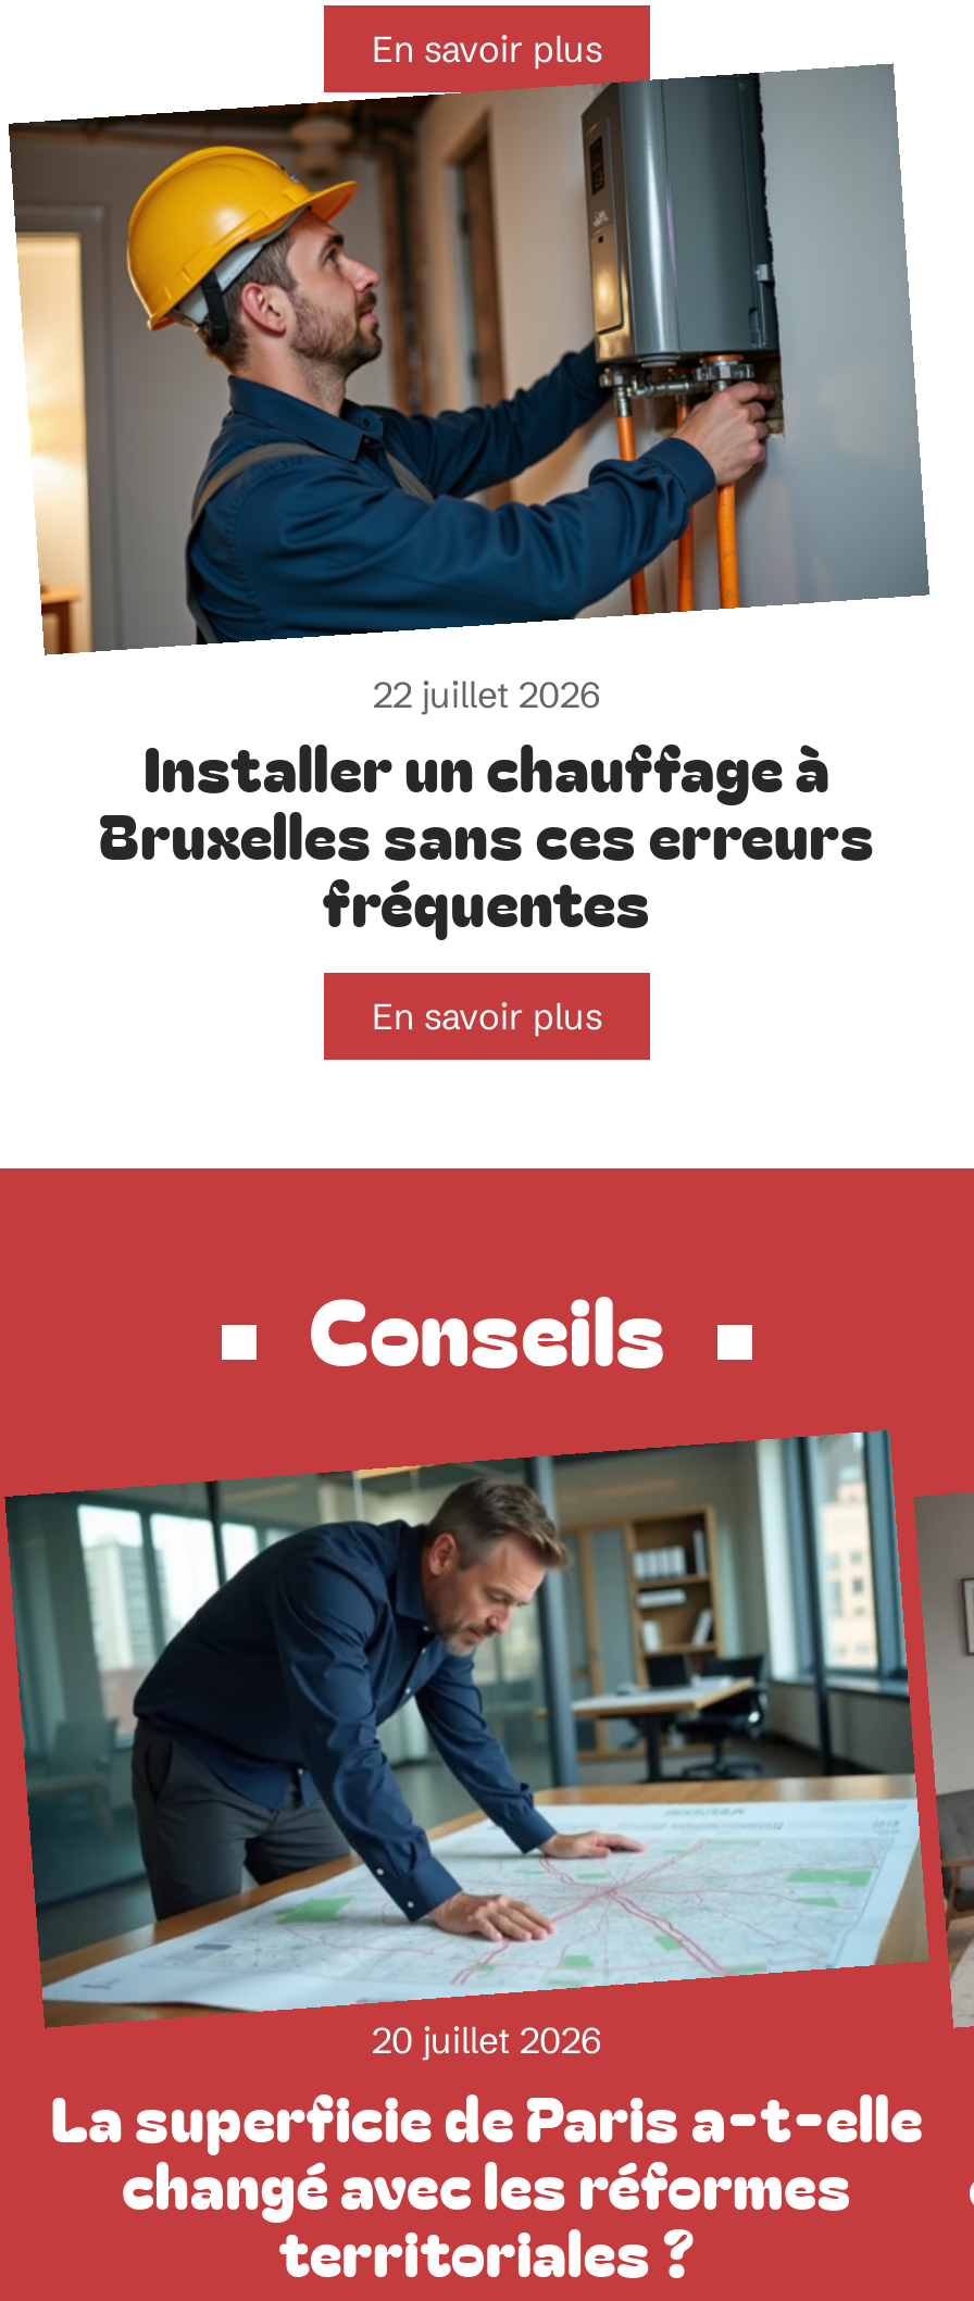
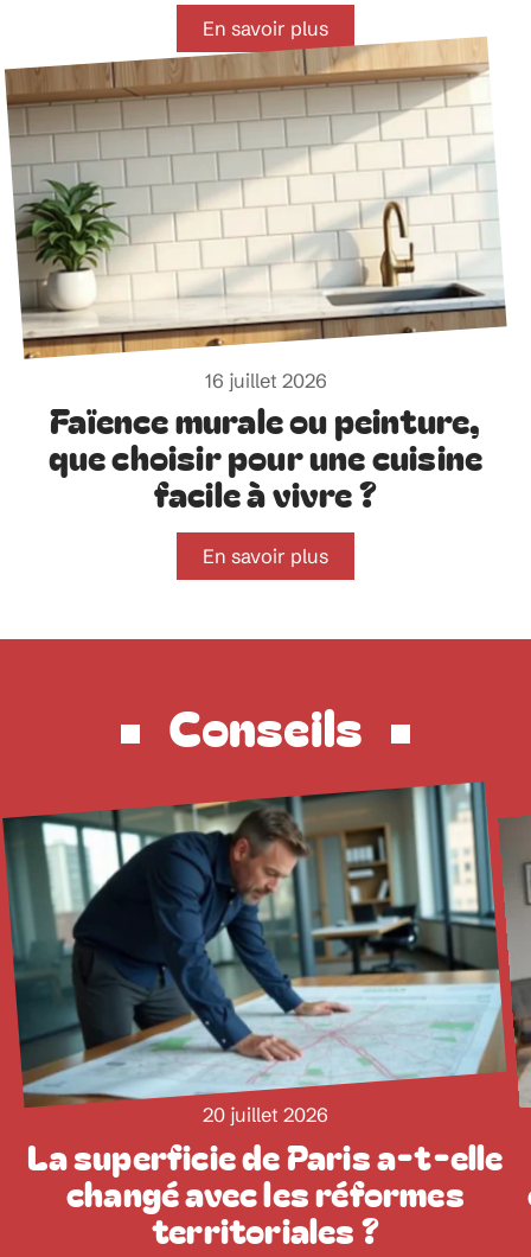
[9,62,928,946] [image] | 22 juillet 2026 | Installer un chauffage à | Bruxelles sans ces erreurs | fréquentes -> [5,37,506,518] [image] | 16 juillet 2026 | Faïence murale ou peinture, | que choisir pour une cuisine | facile à vivre ?

